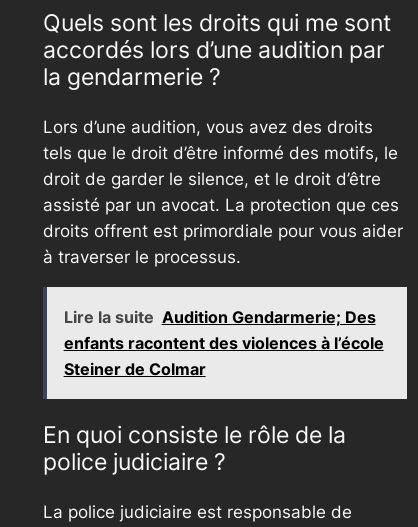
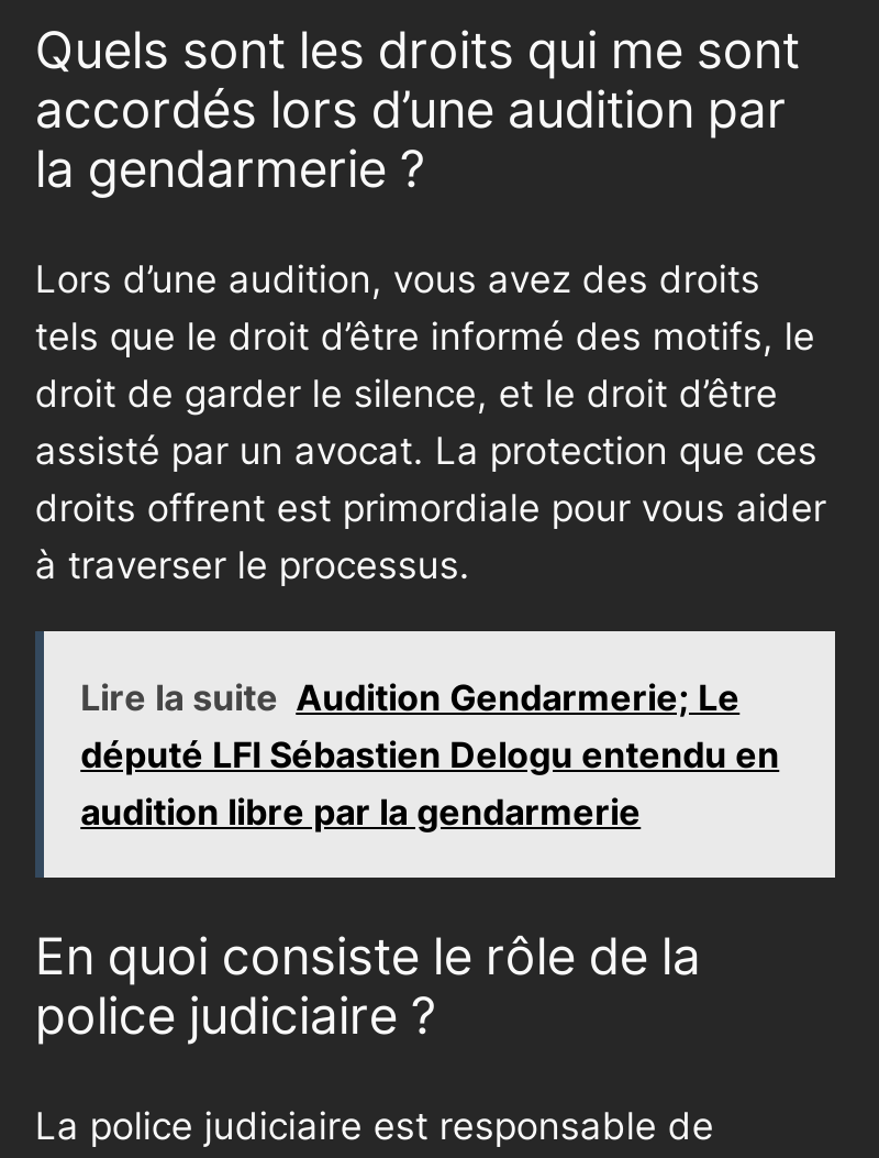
[64,307,384,379] Lire la suite Audition Gendarmerie; Des | enfants racontent des violences à l’école | Steiner de Colmar -> [80,675,779,833] Lire la suite Audition Gendarmerie; Le | député LFI Sébastien Delogu entendu en | audition libre par la gendarmerie

